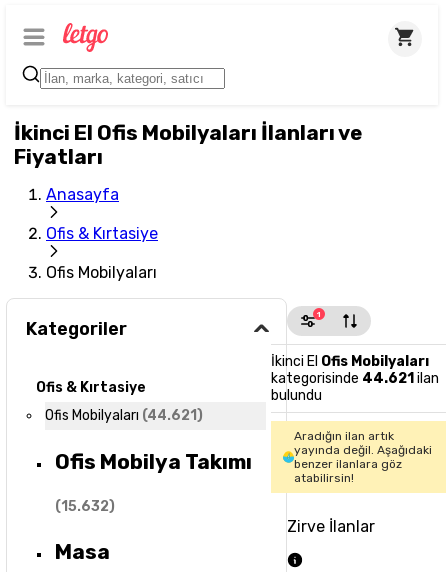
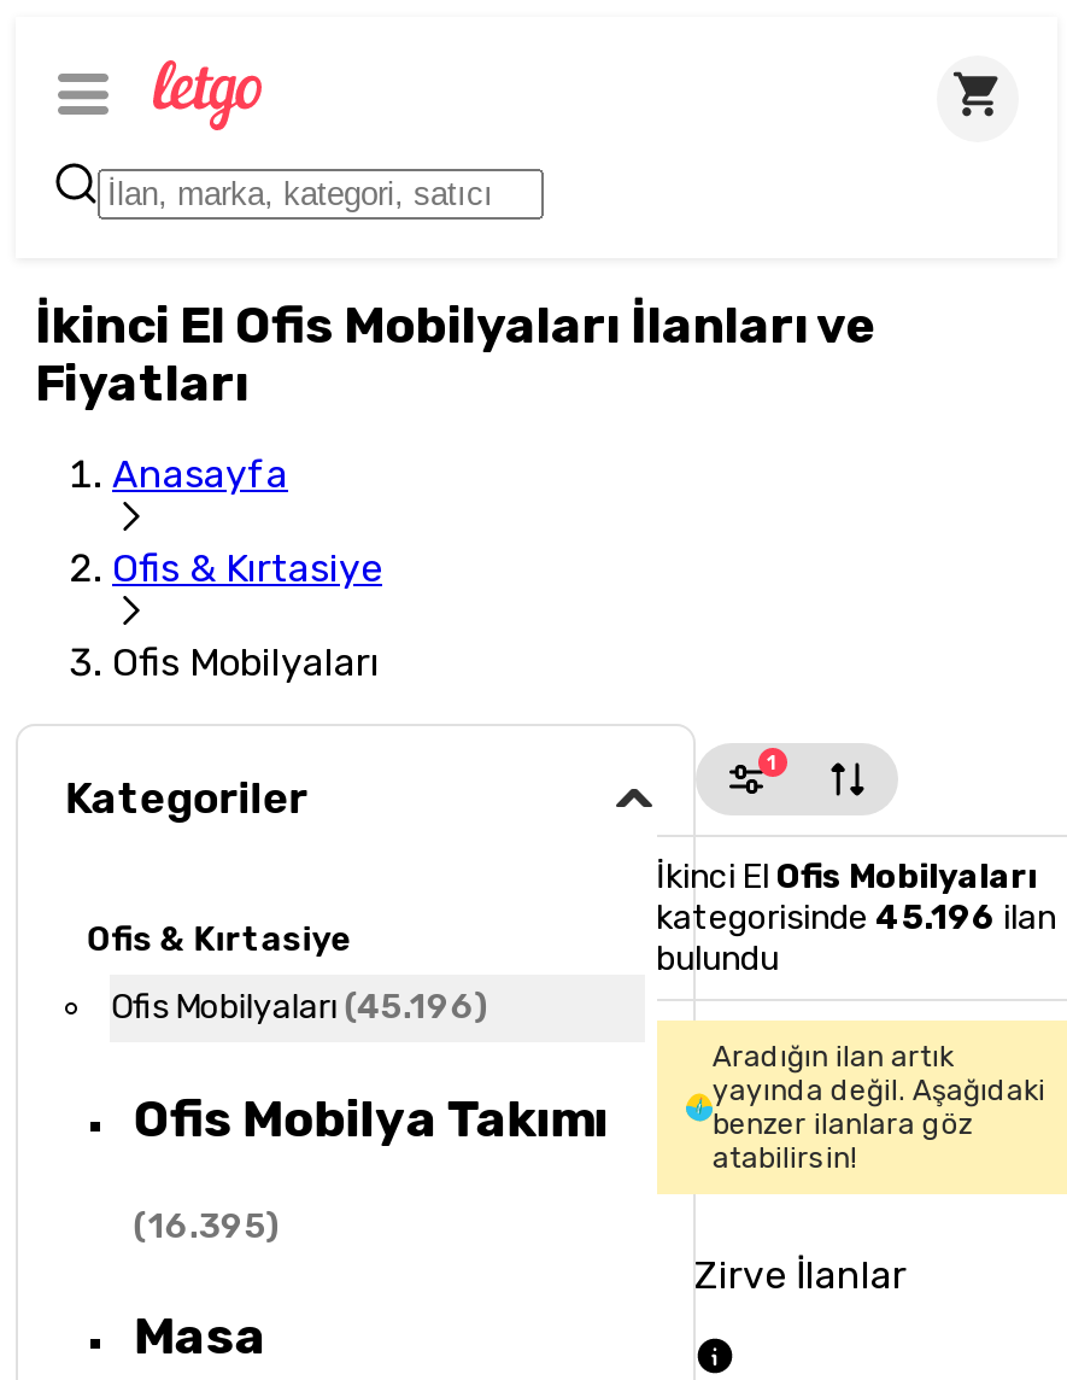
[270,370,438,387] kategorisinde 44.621 ilan -> [656,897,1056,938] kategorisinde 45.196 ilan
[45,407,203,424] Ofis Mobilyaları (44.621) -> [110,987,489,1028] Ofis Mobilyaları (45.196)
[55,498,115,515] (15.632) -> [134,1206,281,1247] (16.395)

